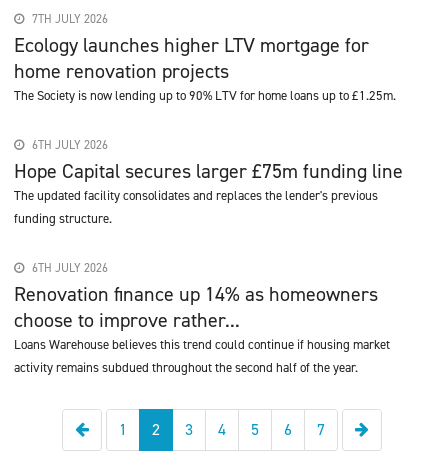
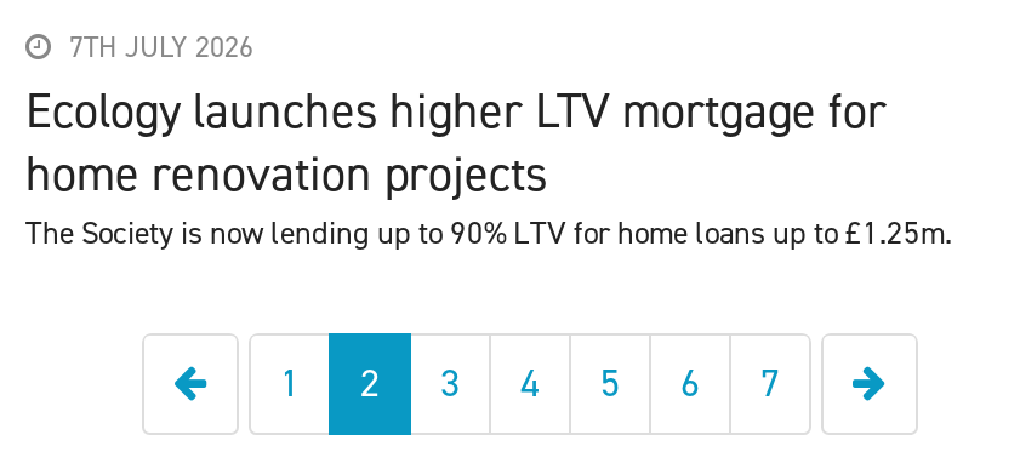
[14,137,403,376] 6TH JULY 2026 | Hope Capital secures larger £75m funding line | The updated facility consolidates and replaces the lender's previous | funding structure. | 6TH JULY 2026 | Renovation finance up 14% as homeowners | choose to improve rather... | Loans Warehouse believes this trend could continue if housing market | activity remains subdued throughout the second half of the year. -> none

